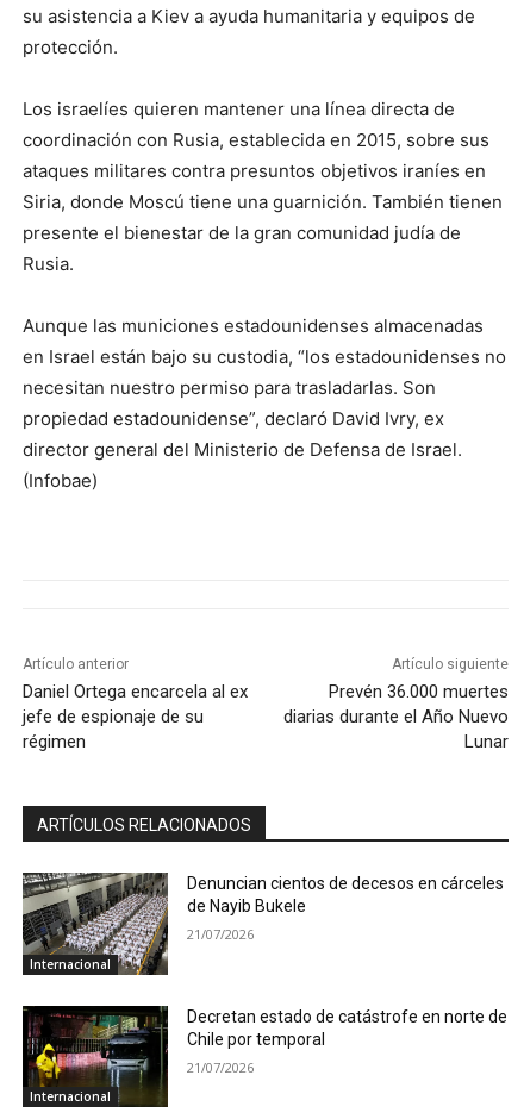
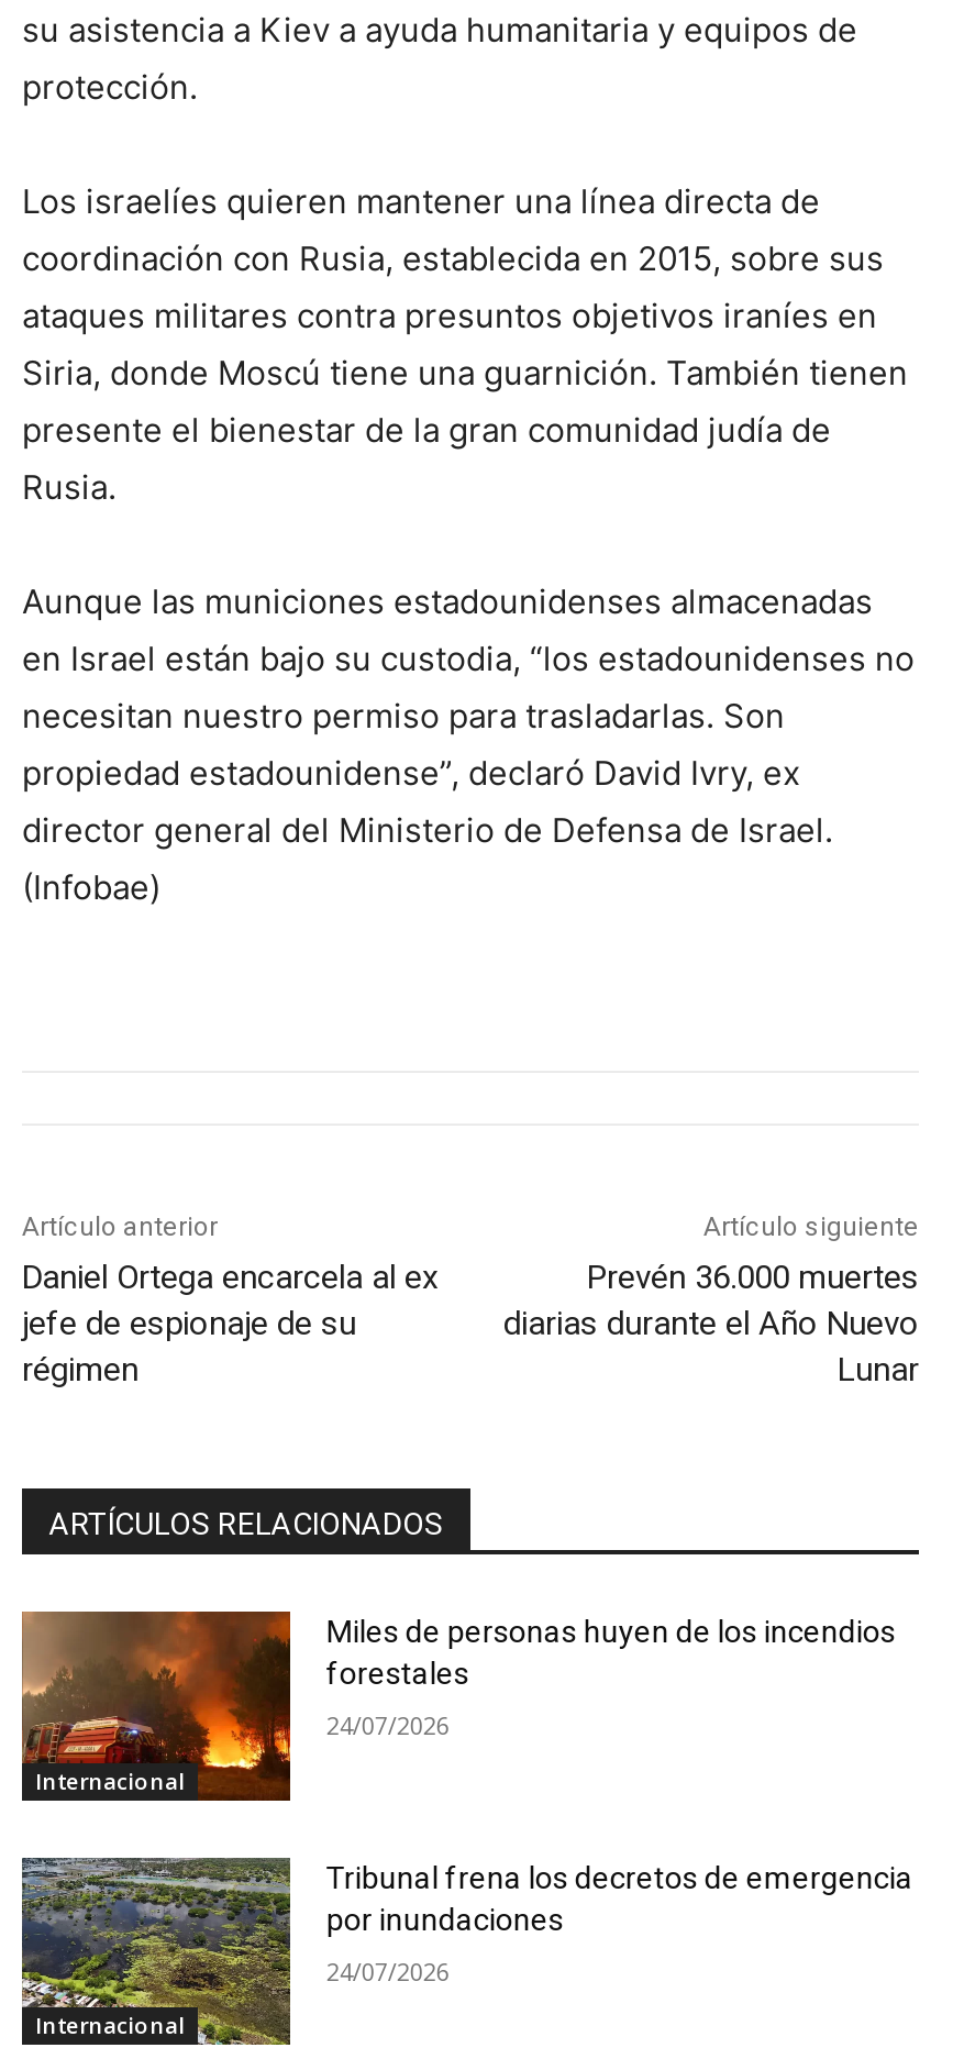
[21,871,504,976] [image] | Denuncian cientos de decesos en cárceles | de Nayib Bukele -> [20,1609,896,1803] [image] | Miles de personas huyen de los incendios | forestales
[187,925,254,943] 21/07/2026 -> [326,1709,449,1742] 24/07/2026
[21,1005,508,1108] [image] | Decretan estado de catástrofe en norte de | Chile por temporal -> [20,1856,913,2047] [image] | Tribunal frena los decretos de emergencia | por inundaciones
[187,1058,254,1076] 21/07/2026 -> [326,1954,449,1987] 24/07/2026

